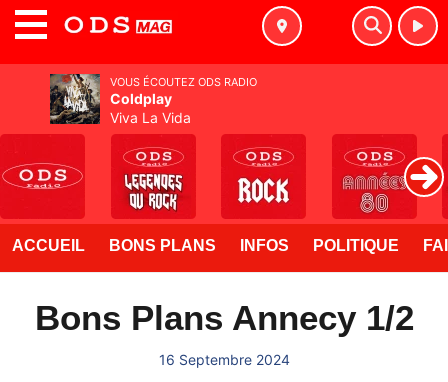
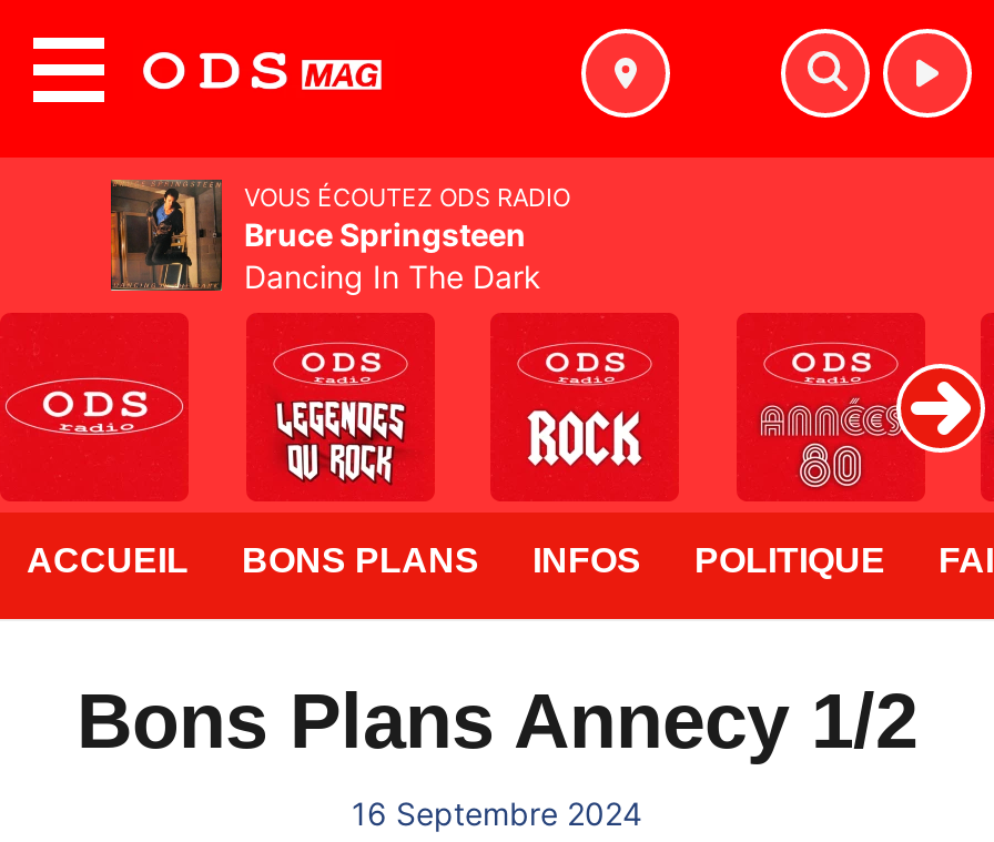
[49,73,191,126] [image] | Coldplay | Viva La Vida -> [111,180,541,295] [image] | Bruce Springsteen | Dancing In The Dark

